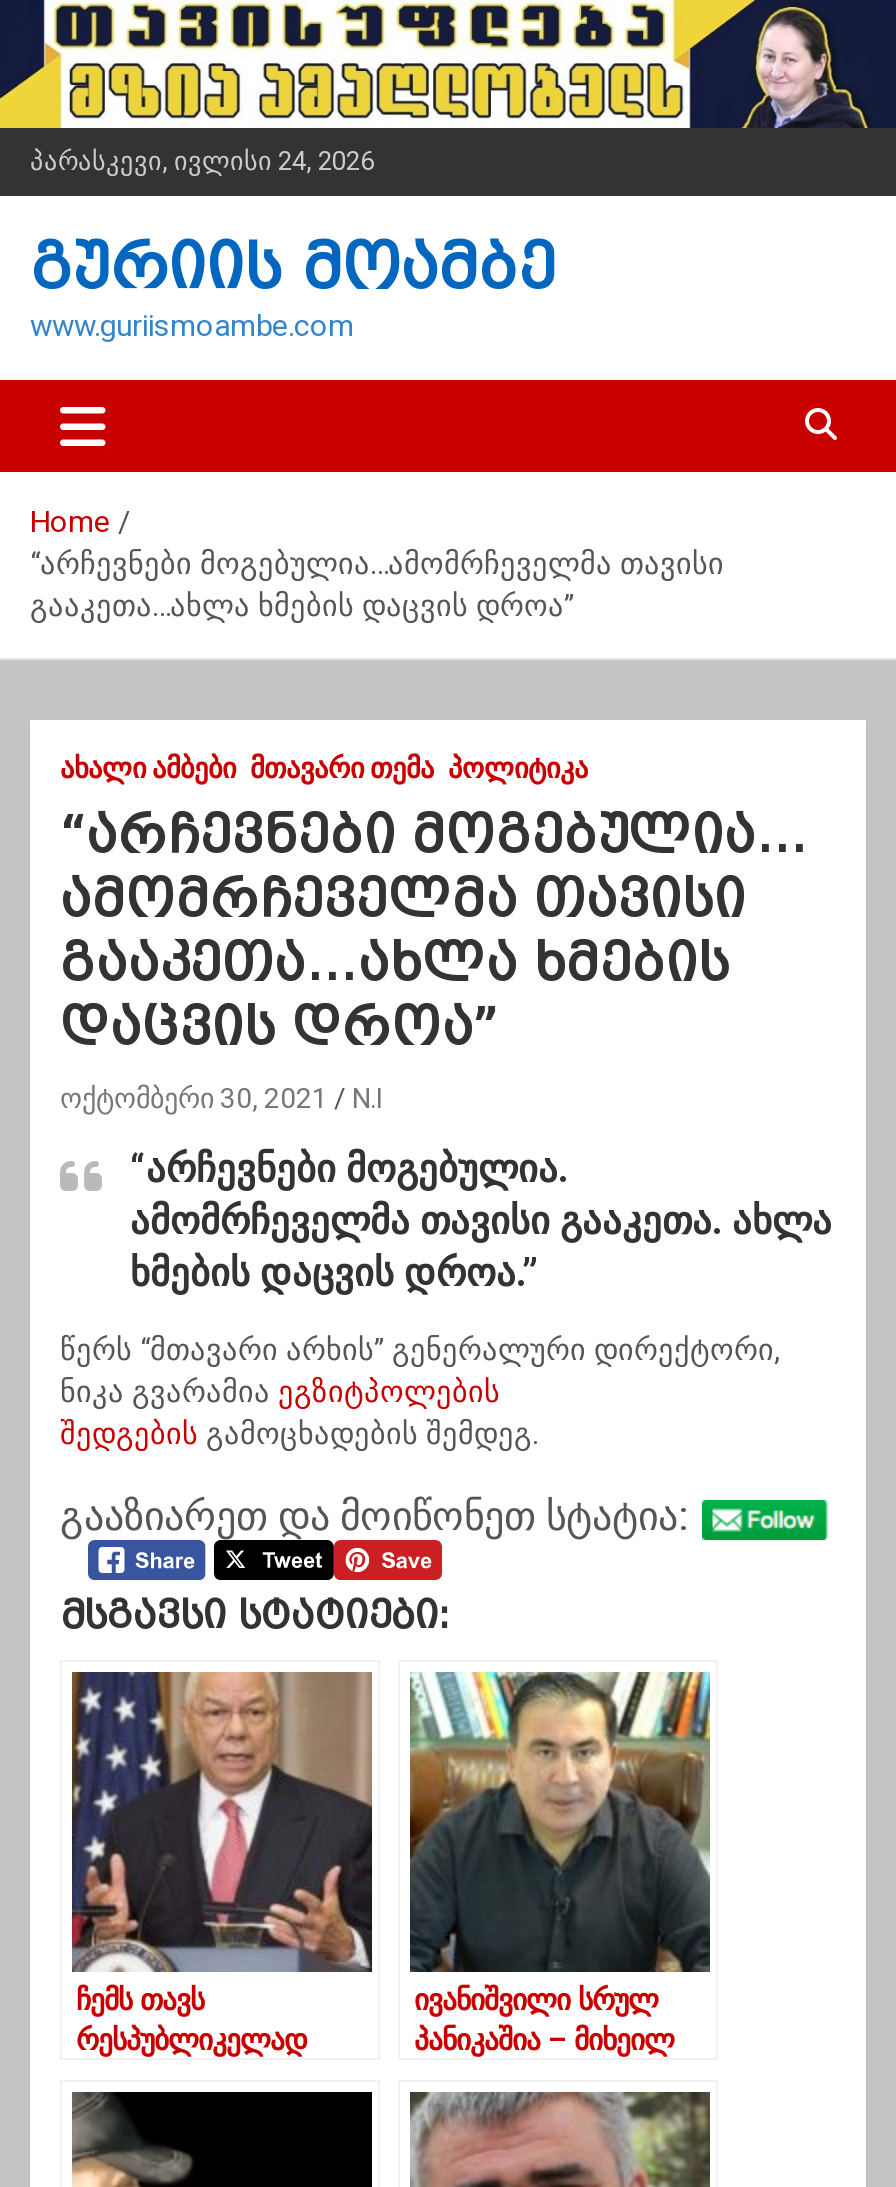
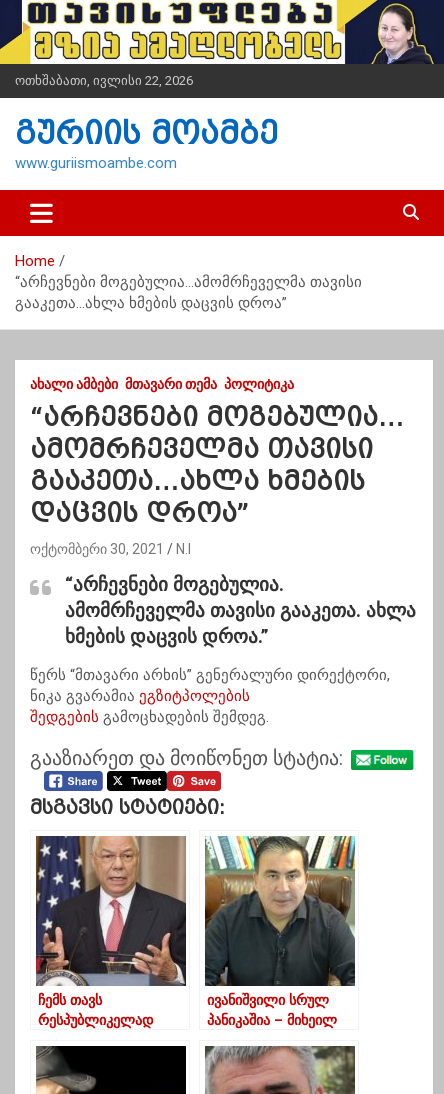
[30,146,374,176] პარასკევი, ივლისი 24, 2026 -> [15,73,193,88] ოთხშაბათი, ივლისი 22, 2026

